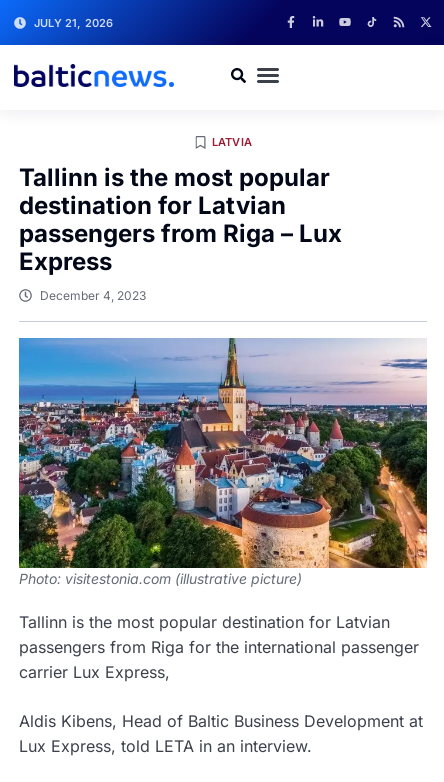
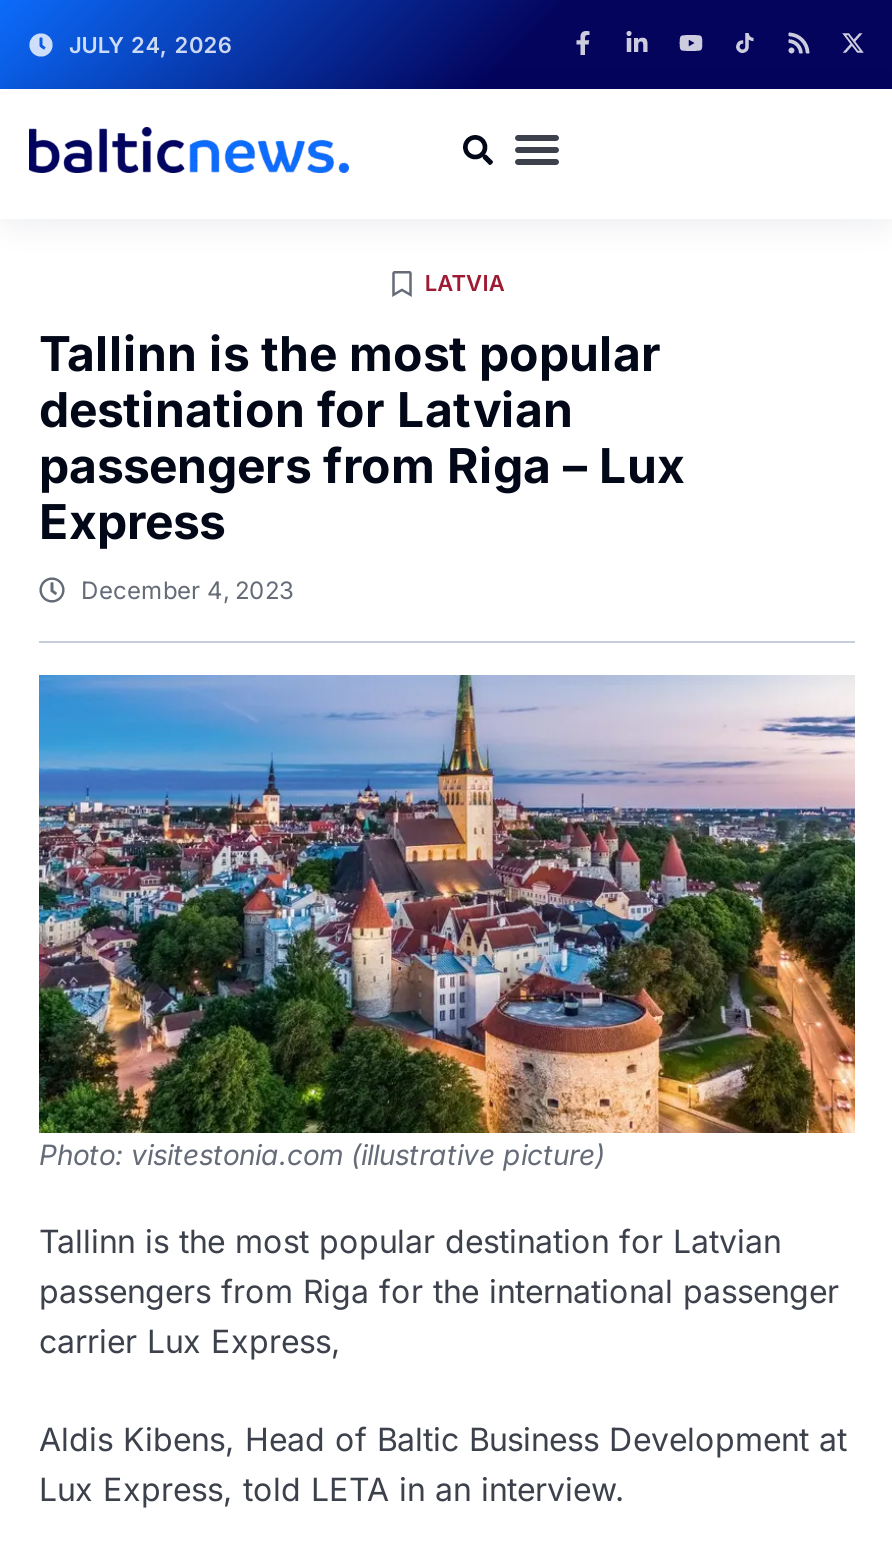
[34,15,114,29] JULY 21, 2026 -> [69,30,232,58] JULY 24, 2026

